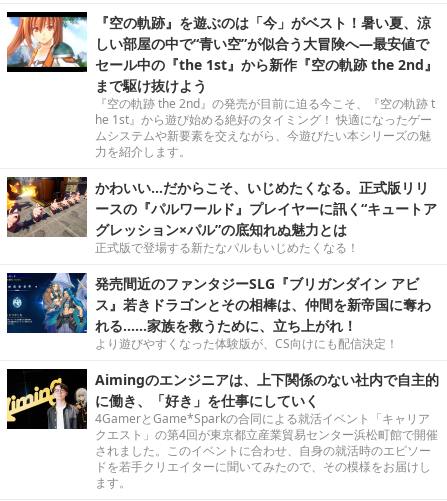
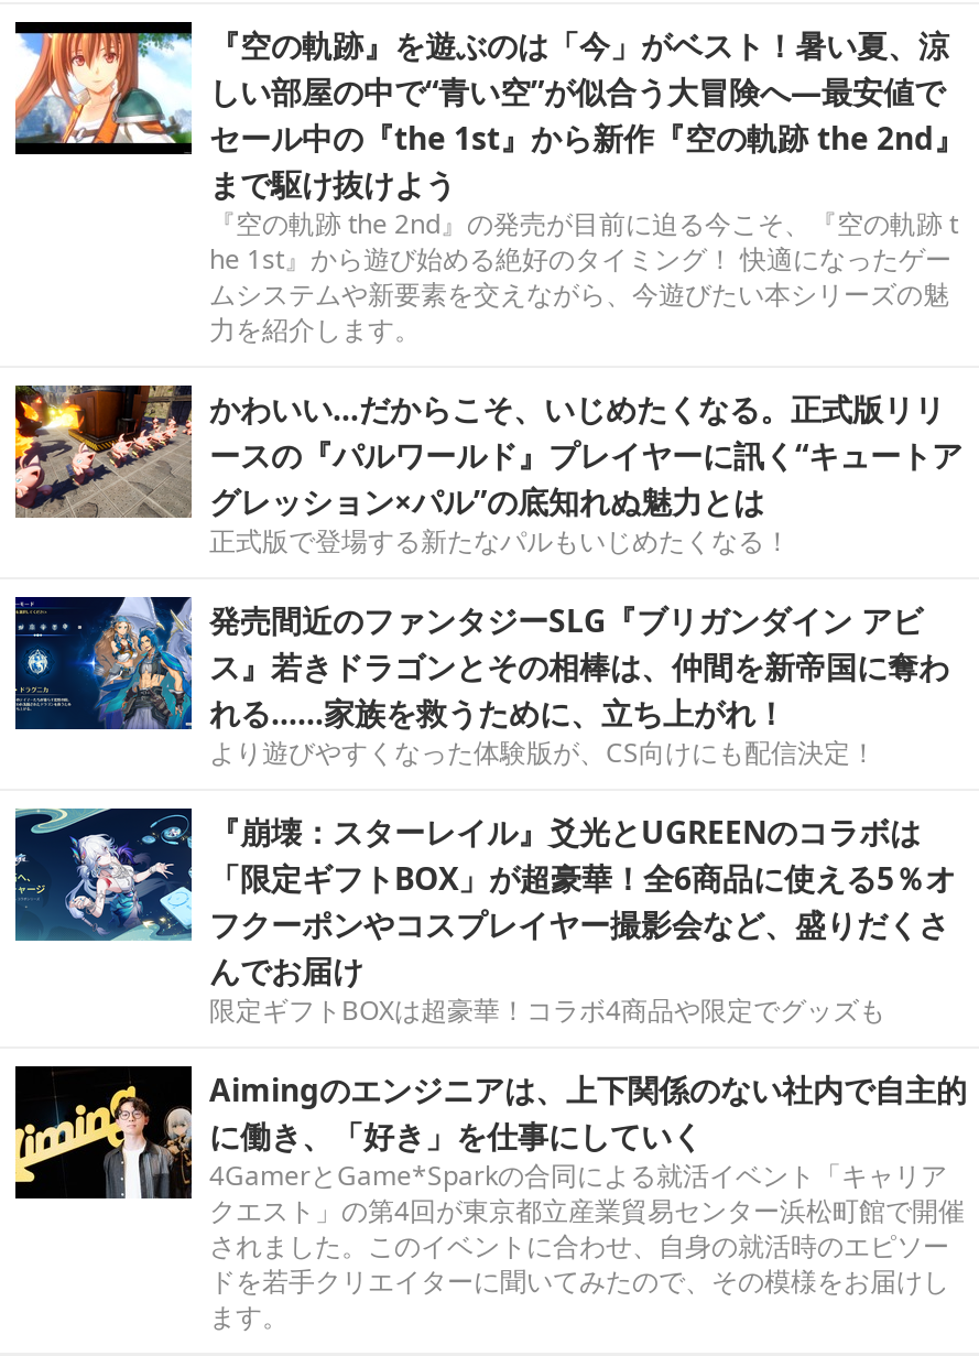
none -> [13,806,956,1028] [image] | 『崩壊：スターレイル』爻光とUGREENのコラボは | 「限定ギフトBOX」が超豪華！全6商品に使える5％オ | フクーポンやコスプレイヤー撮影会など、盛りだくさ | んでお届け | 限定ギフトBOXは超豪華！コラボ4商品や限定でグッズも

